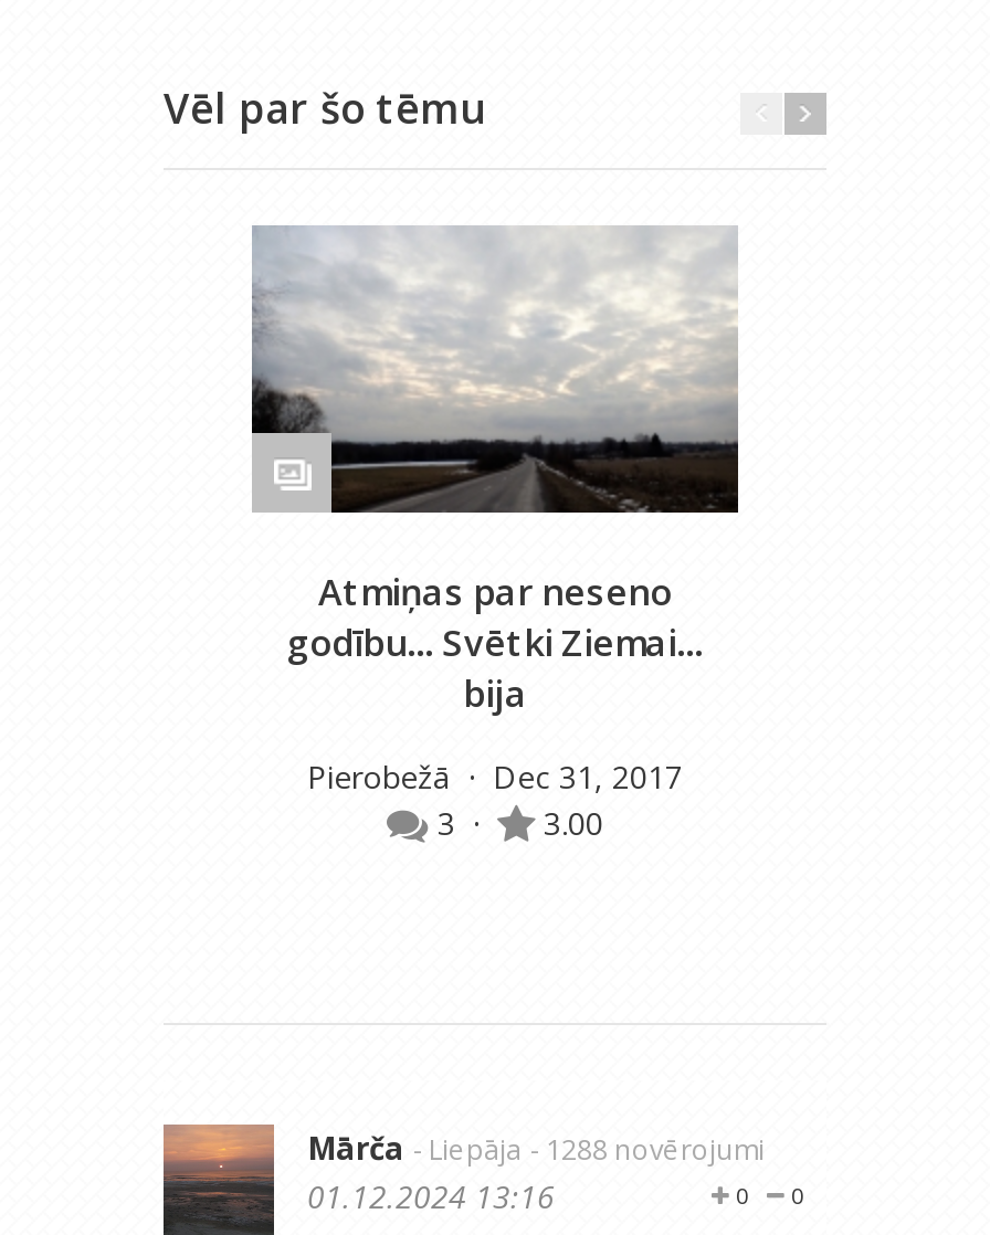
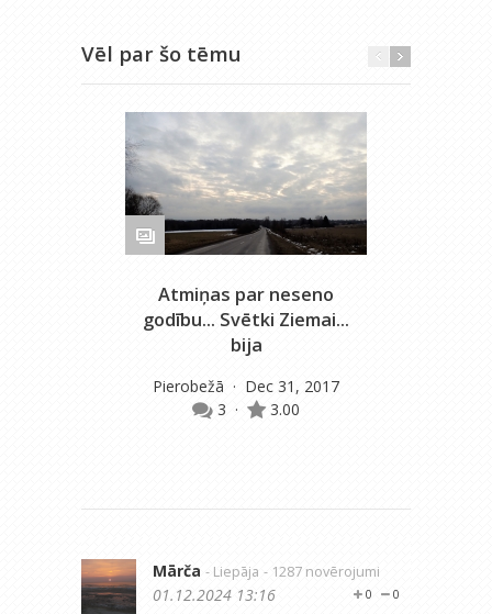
[307,1126,765,1168] Mārča - Liepāja - 1288 novērojumi -> [153,560,380,581] Mārča - Liepāja - 1287 novērojumi

